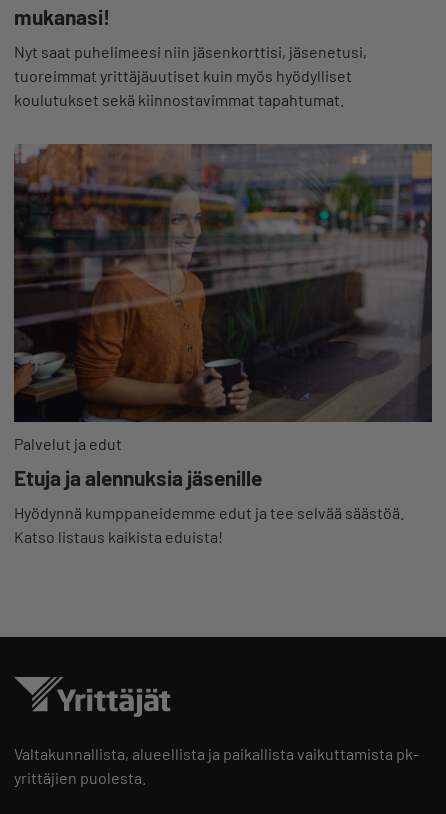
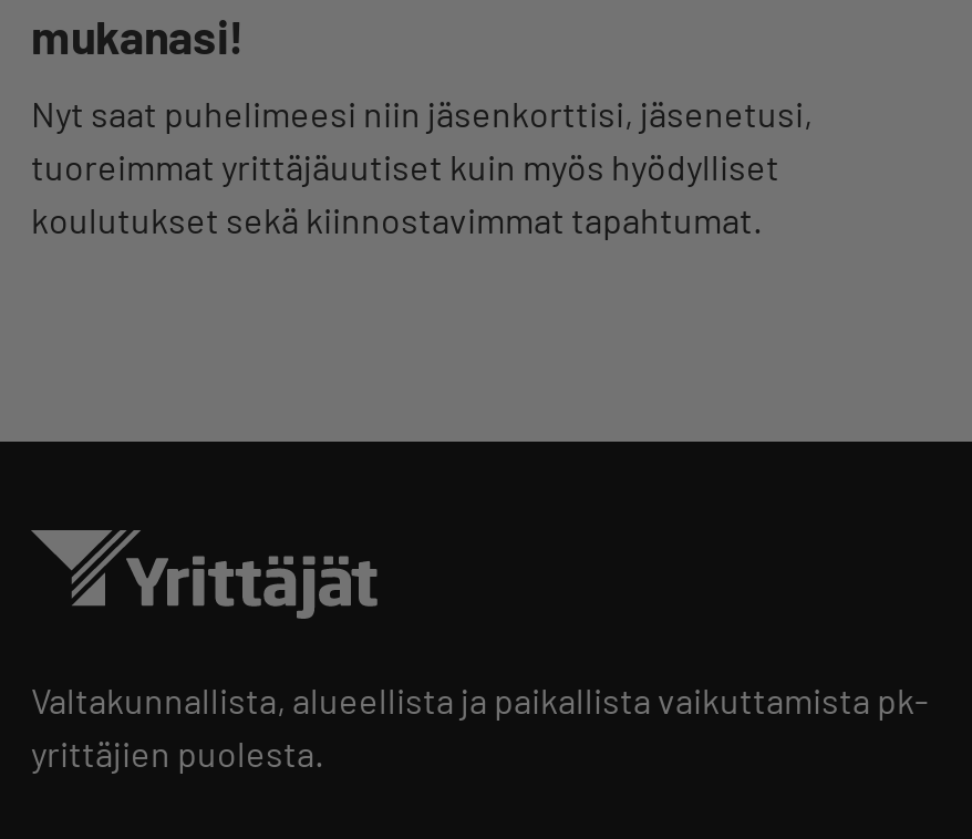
[13,143,433,546] [image] | Palvelut ja edut | Etuja ja alennuksia jäsenille | Hyödynnä kumppaneidemme edut ja tee selvää säästöä. | Katso listaus kaikista eduista! -> none

